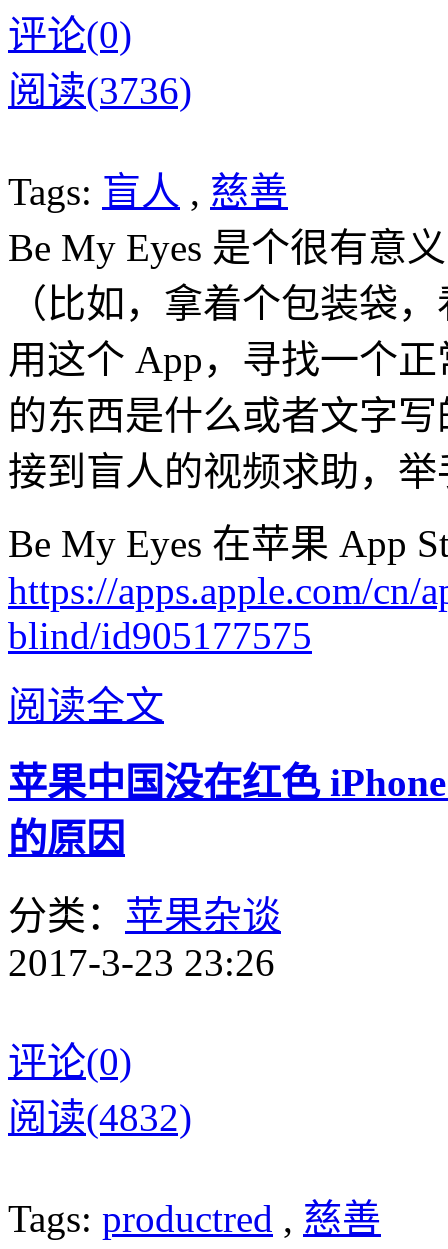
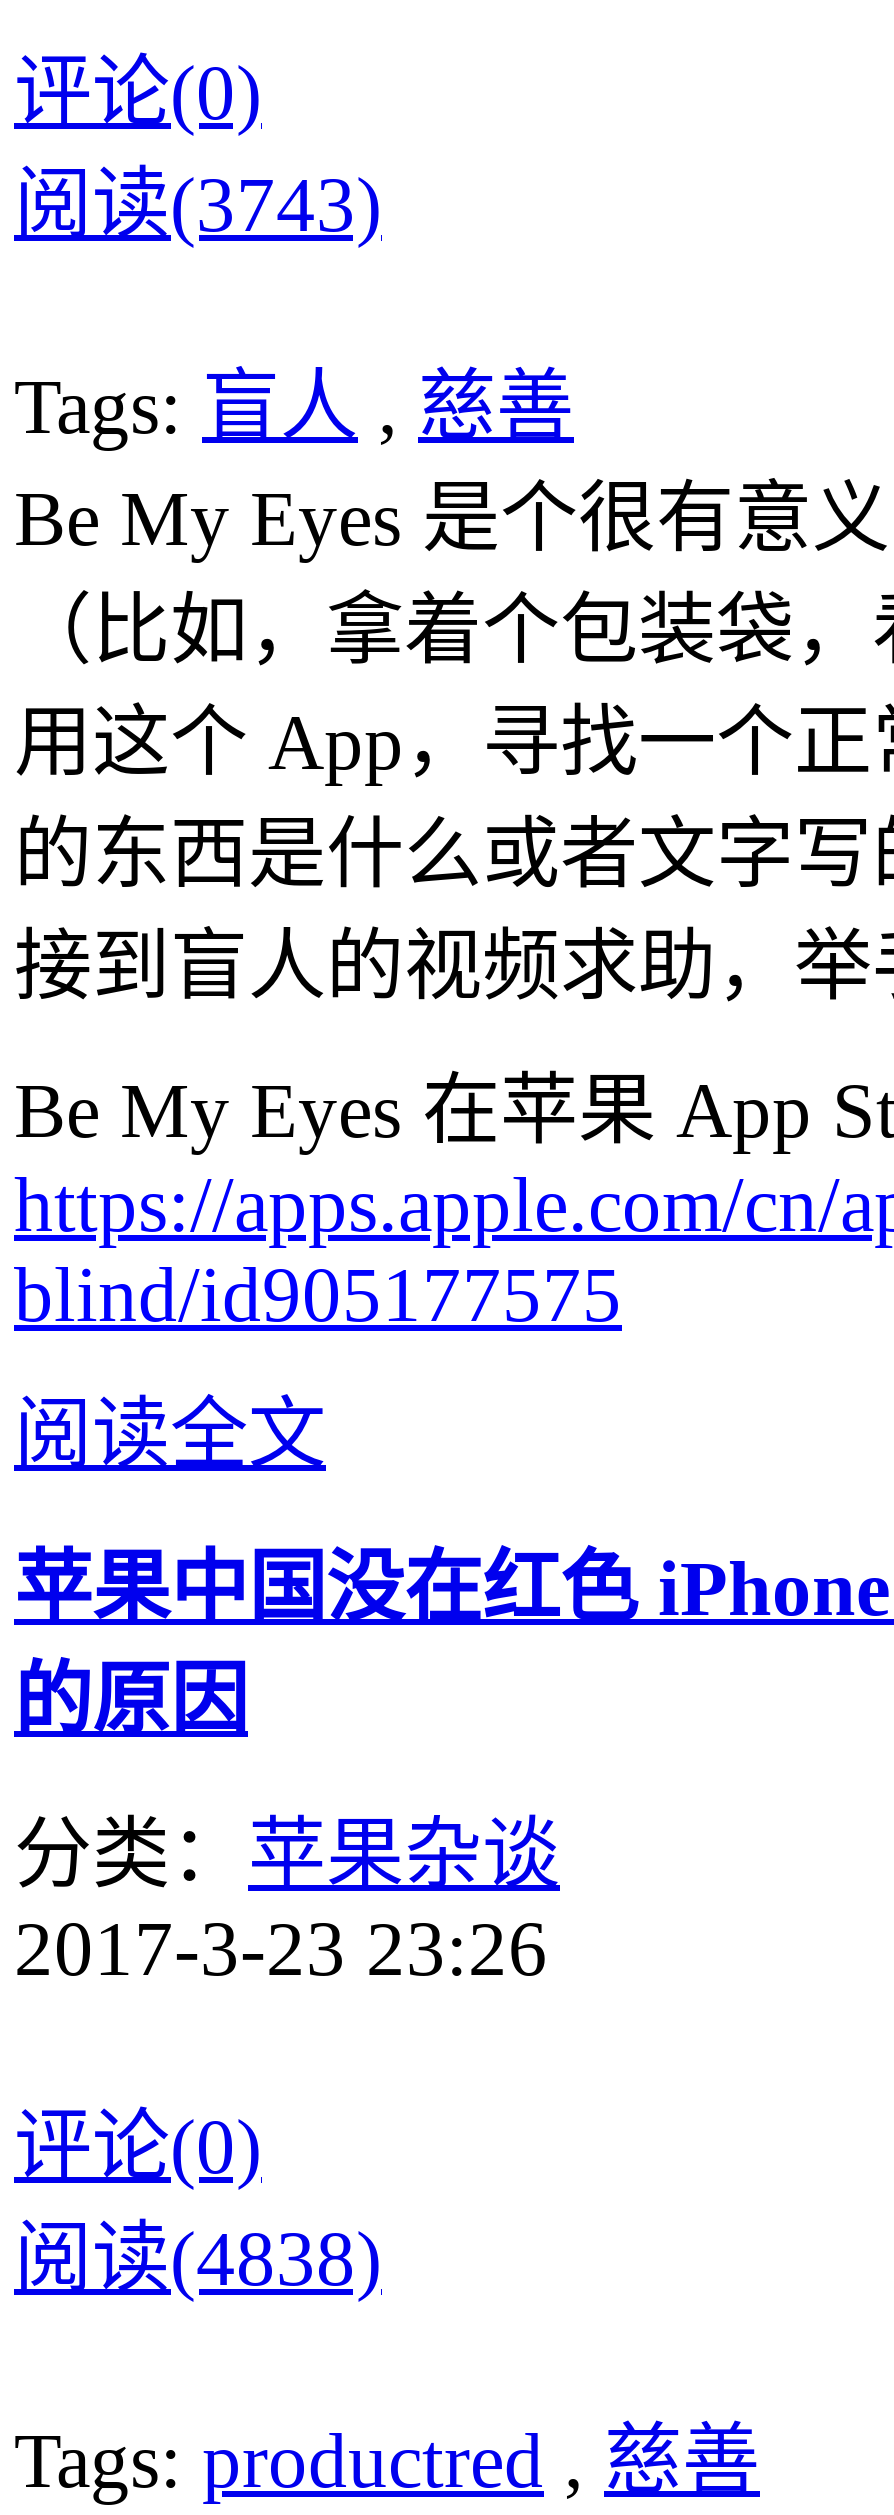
[8,69,192,112] 阅读(3736) -> [14,161,382,247] 阅读(3743)
[8,1096,192,1139] 阅读(4832) -> [14,2216,382,2302] 阅读(4838)

